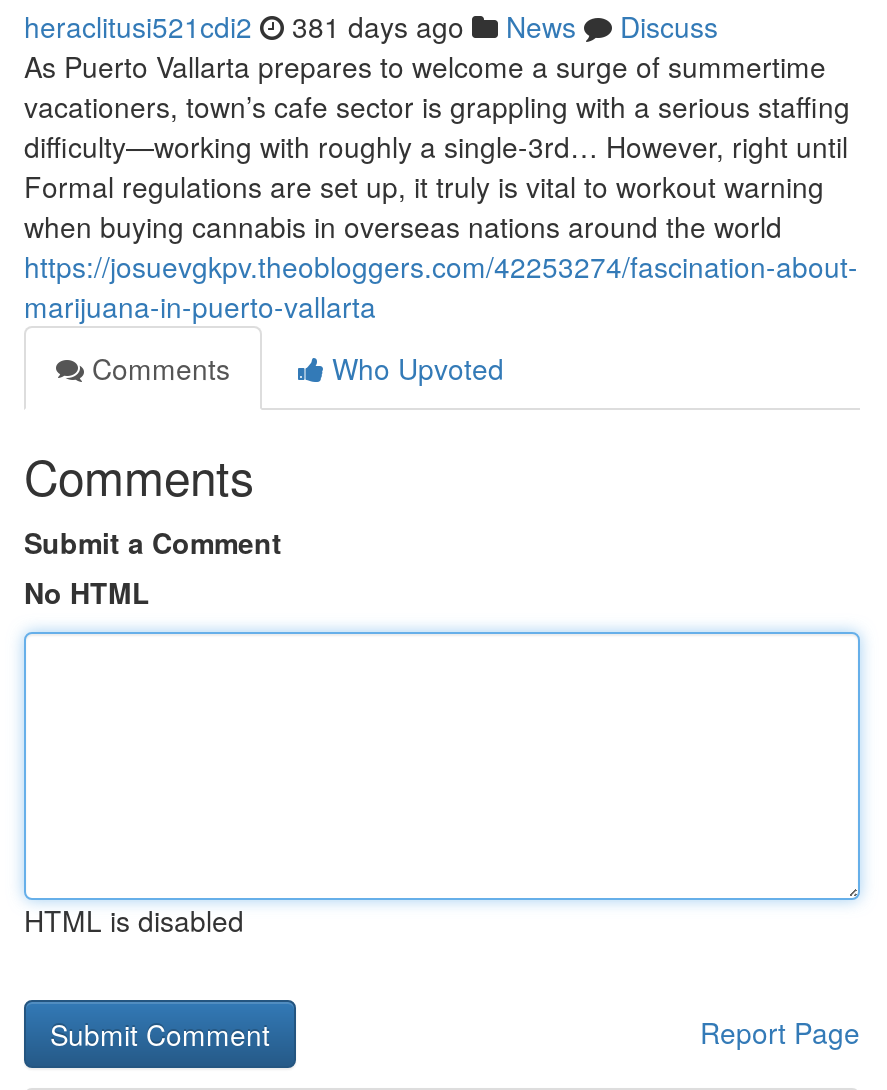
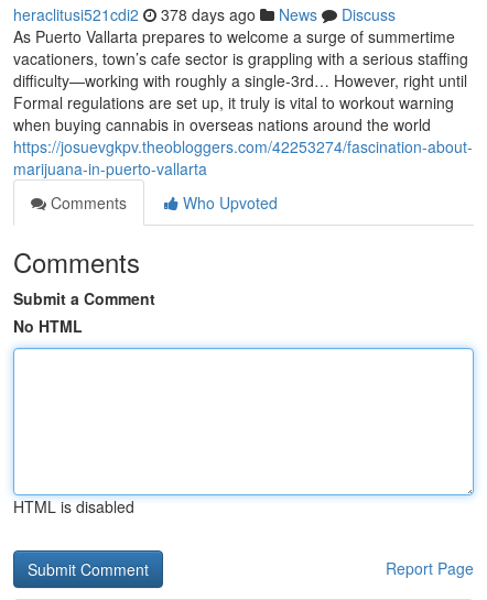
[24,6,718,46] heraclitusi521cdi2 381 days ago News Discuss -> [13,3,396,25] heraclitusi521cdi2 378 days ago News Discuss

